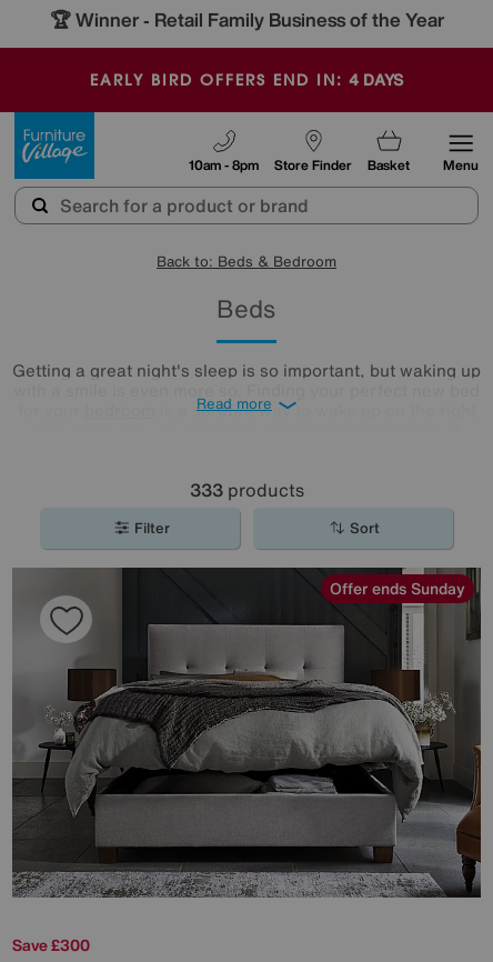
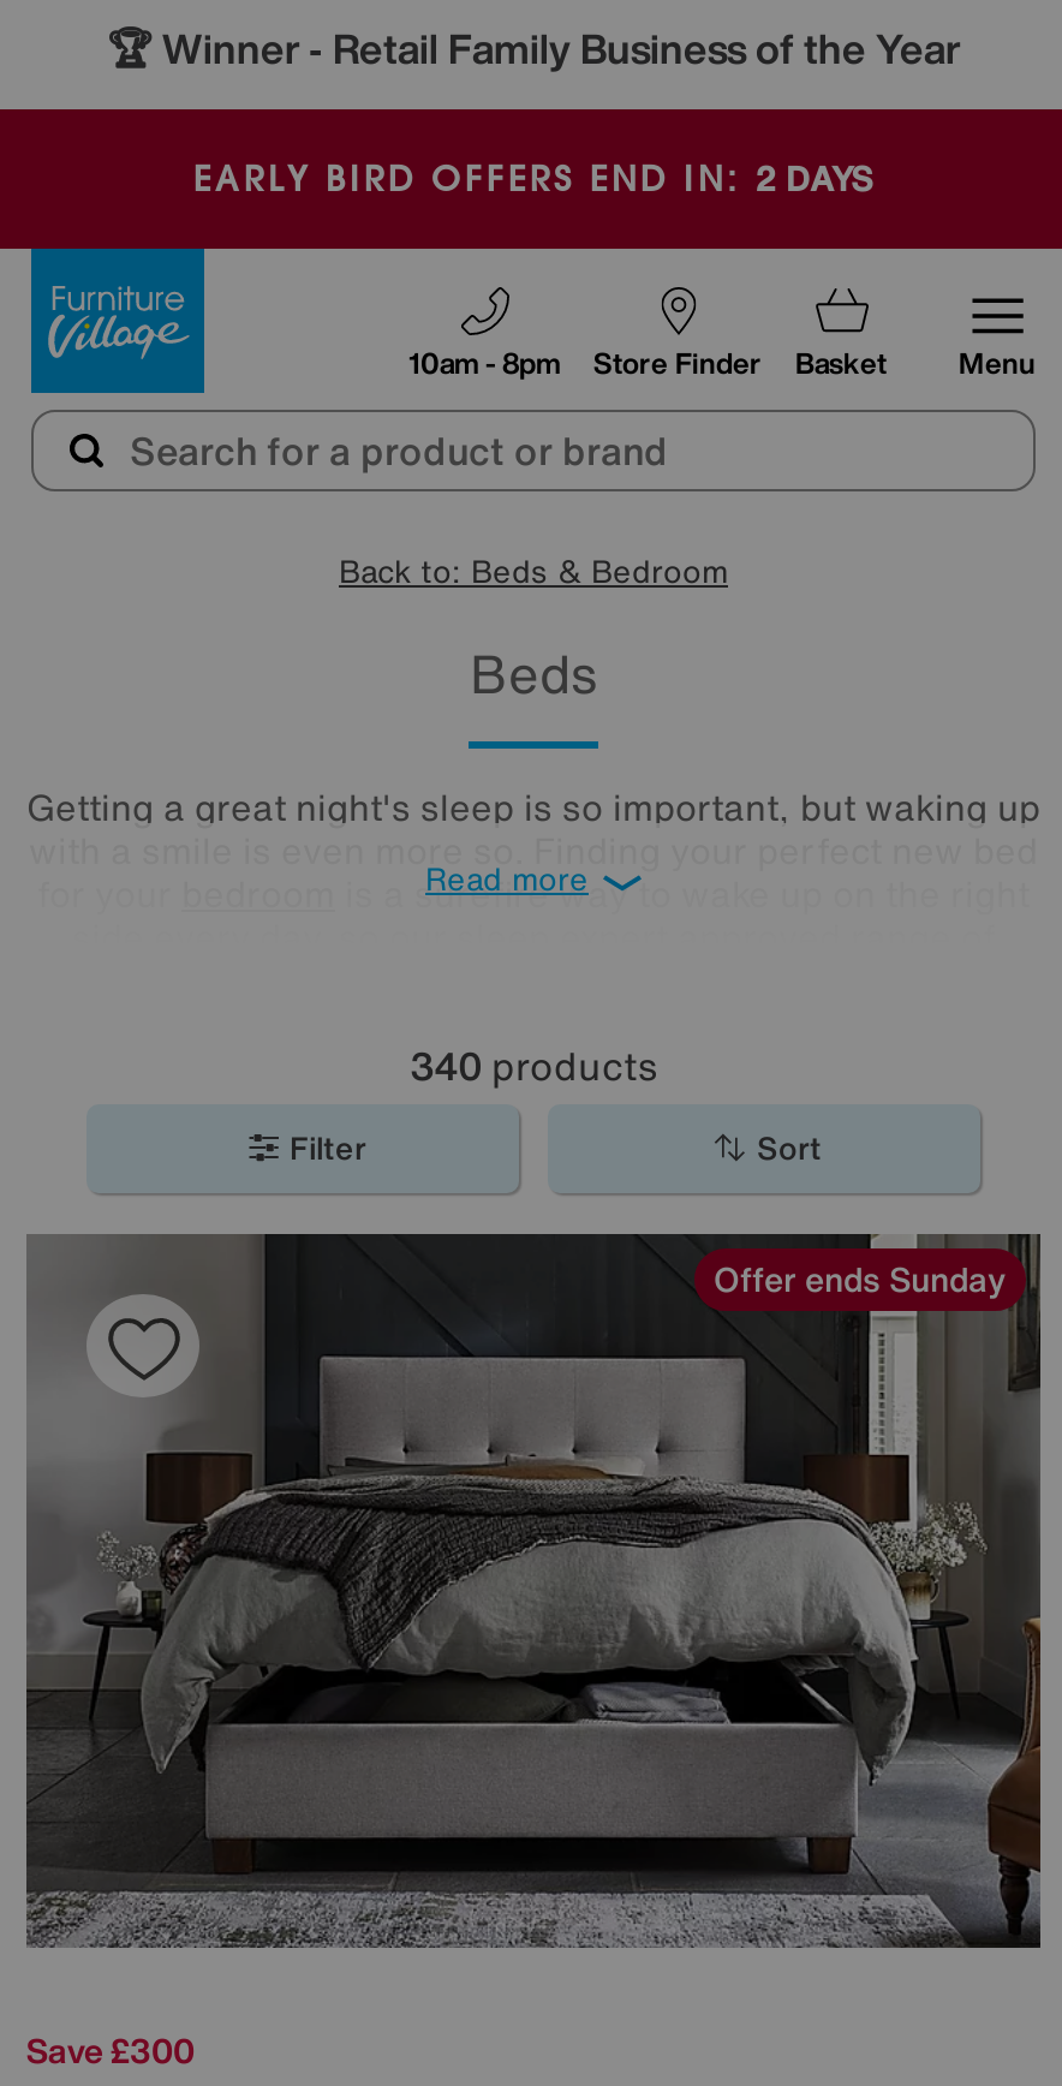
[90,68,403,91] EARLY BIRD OFFERS END IN: 4 DAYS -> [195,153,872,203] EARLY BIRD OFFERS END IN: 2 DAYS
[189,477,304,503] 333 products -> [410,1037,657,1095] 340 products

